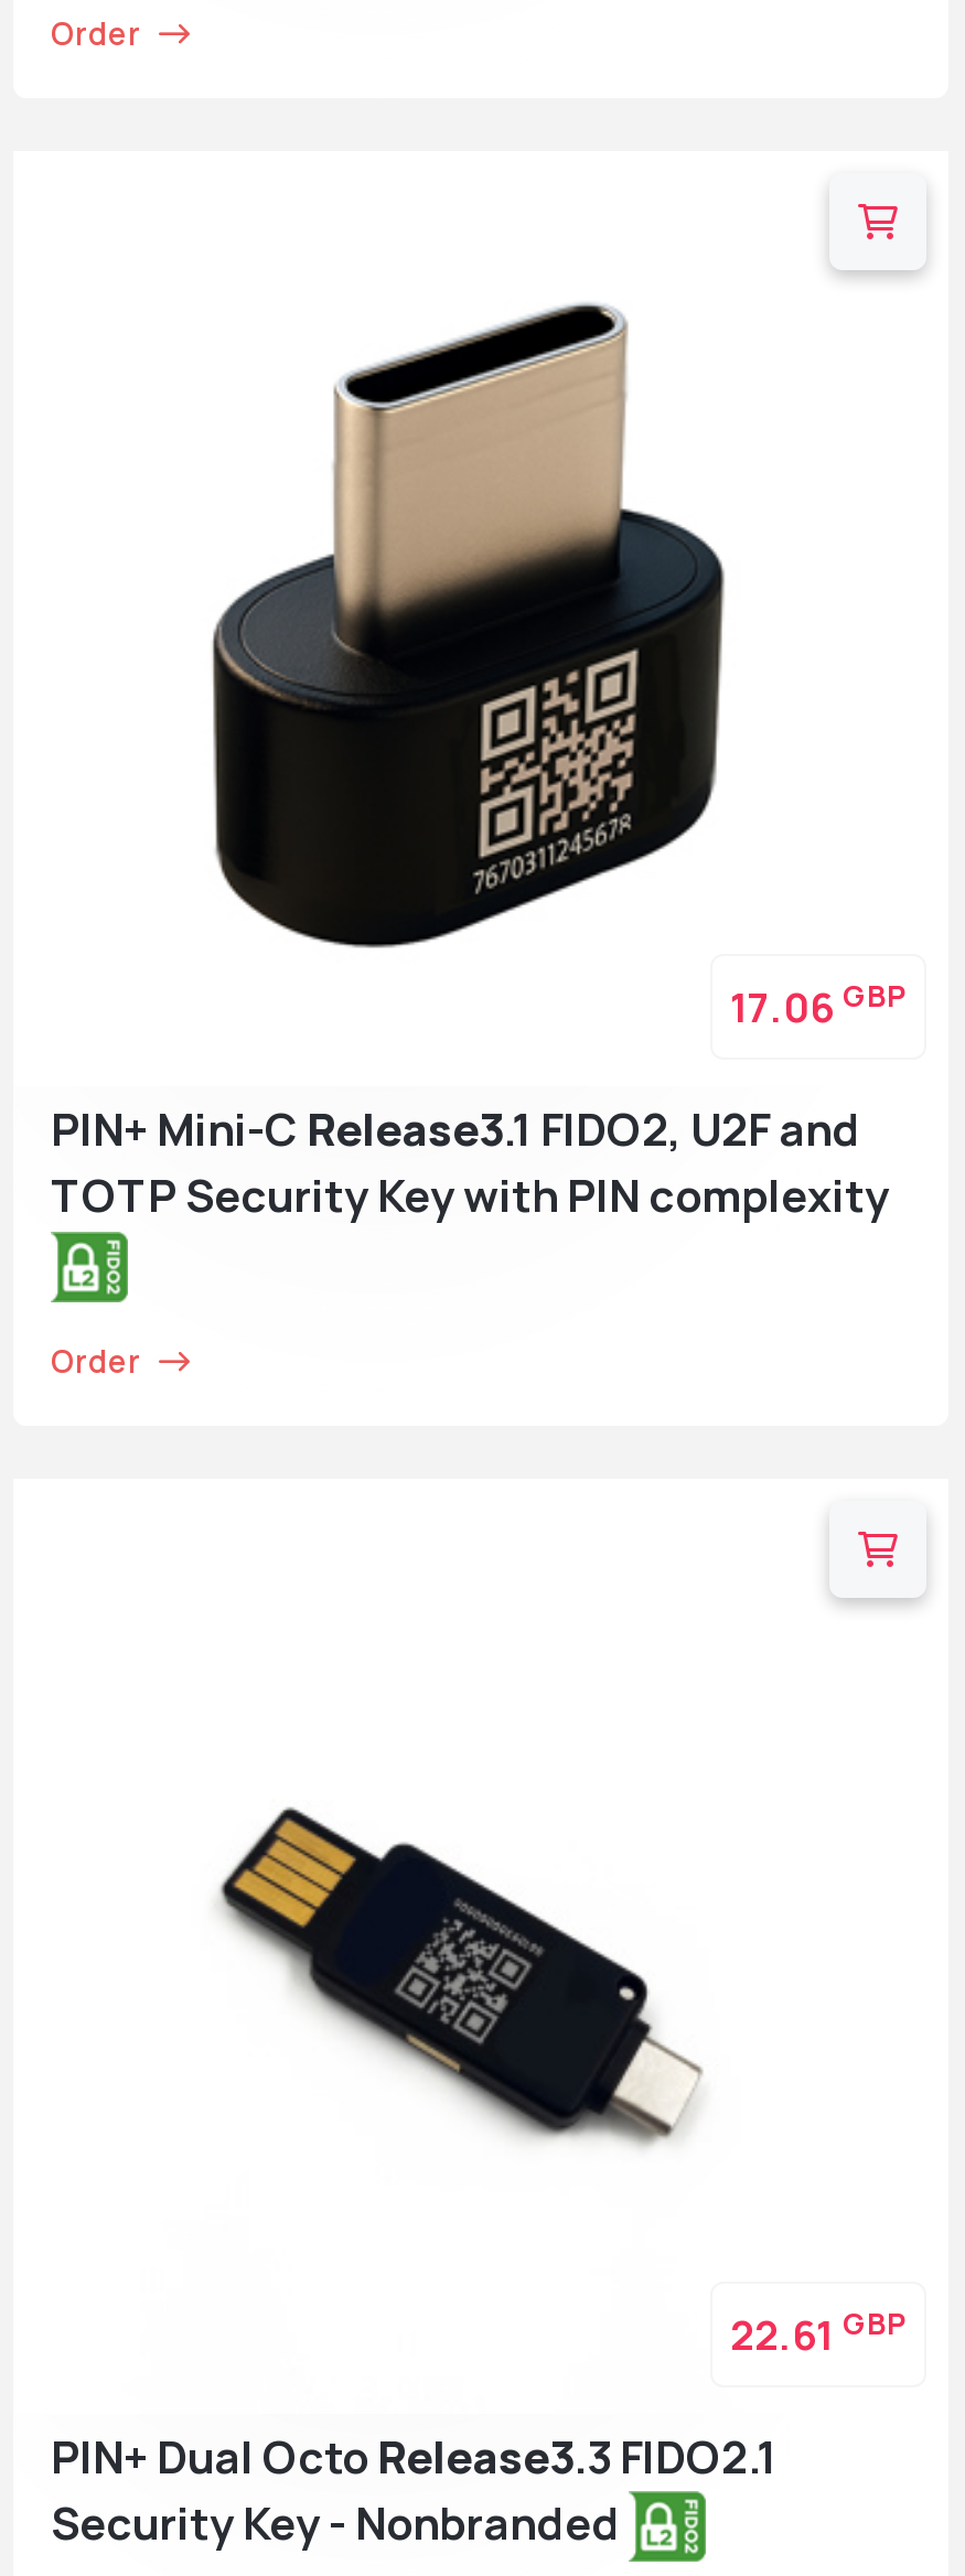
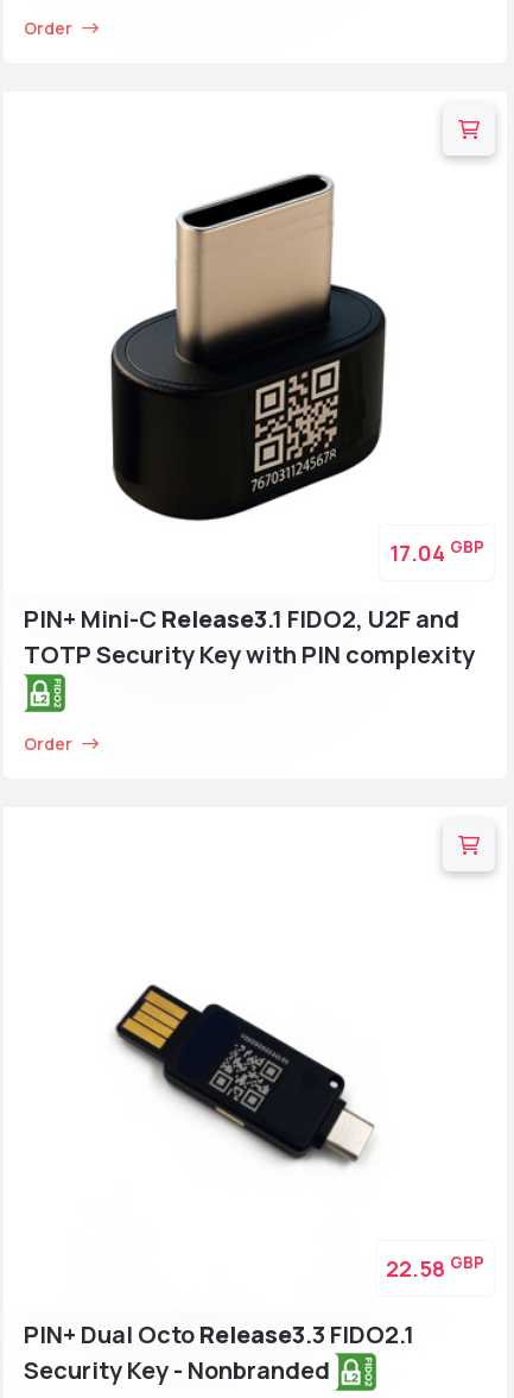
[730,977,907,1034] 17.06 GBP -> [389,537,484,567] 17.04 GBP
[730,2304,907,2361] 22.61 GBP -> [386,1252,484,1282] 22.58 GBP

